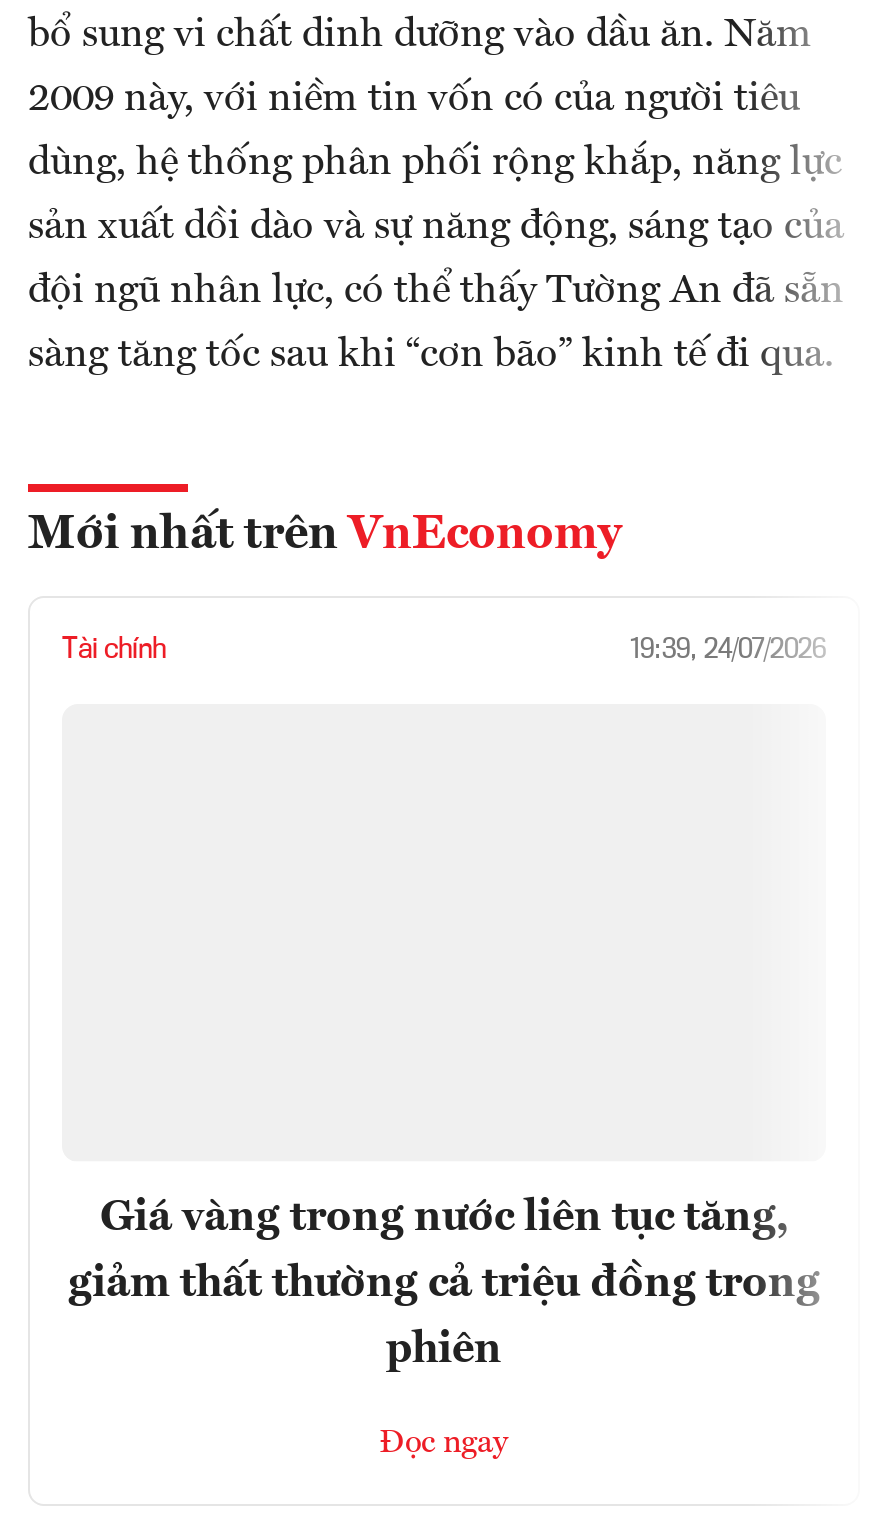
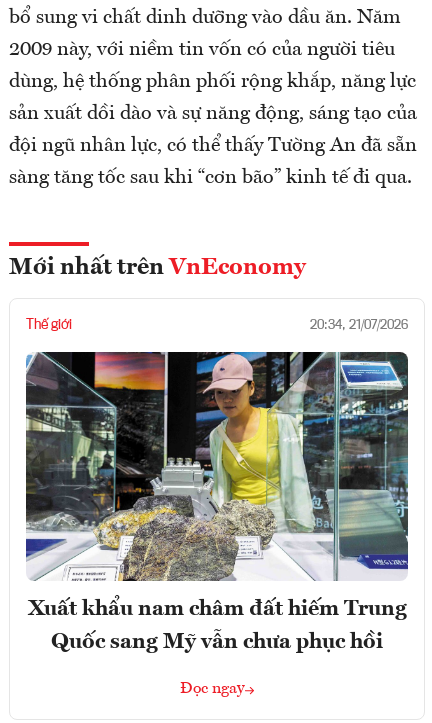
none -> [25,351,409,571] [image]
[62,636,826,664] Tài chính | 19:39, 24/07/2026 -> [26,318,408,332] Thế giới | 20:34, 21/07/2026
[68,1196,820,1372] Giá vàng trong nước liên tục tăng, | giảm thất thường cả triệu đồng trong | phiên -> [27,598,406,653] Xuất khẩu nam châm đất hiếm Trung | Quốc sang Mỹ vẫn chưa phục hồi

